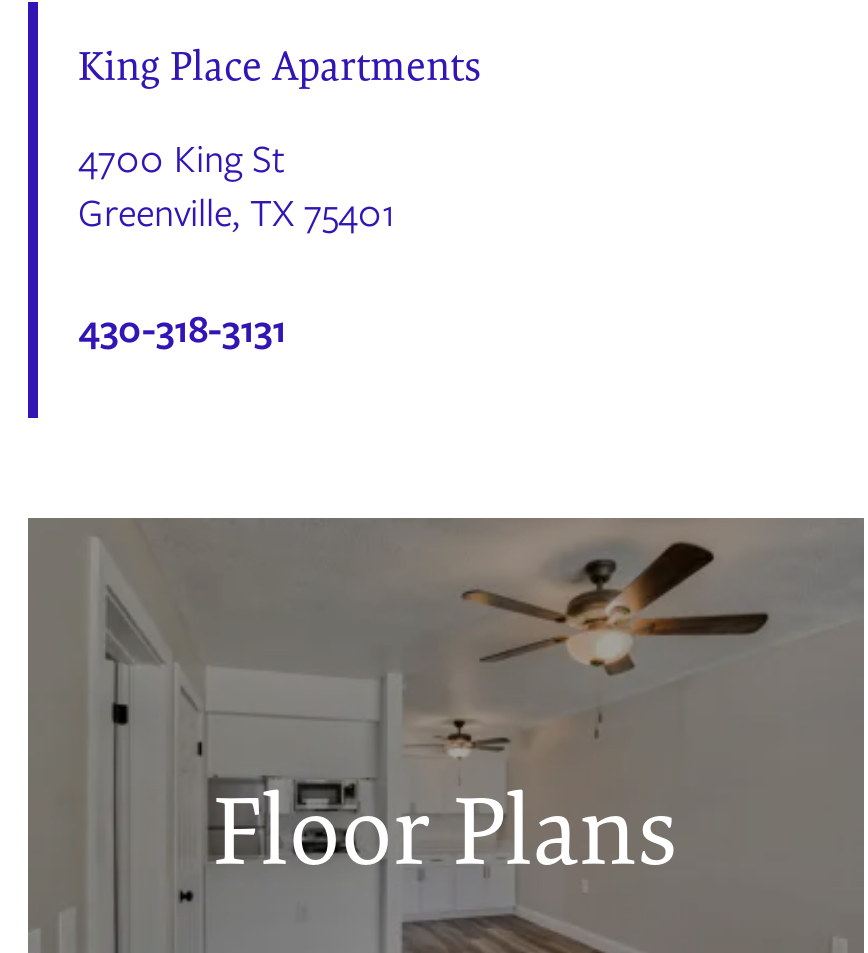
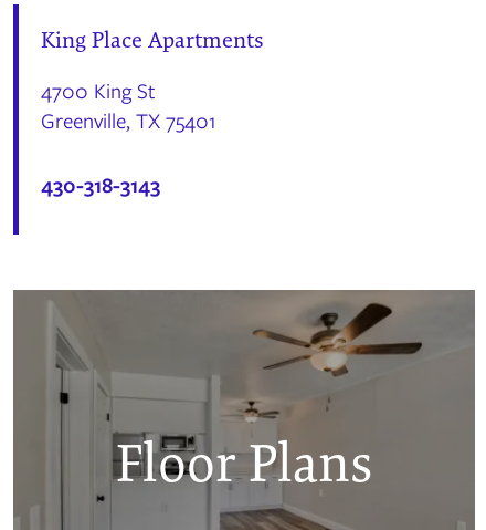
[78,303,286,355] 430-318-3131 -> [41,170,160,199] 430-318-3143

